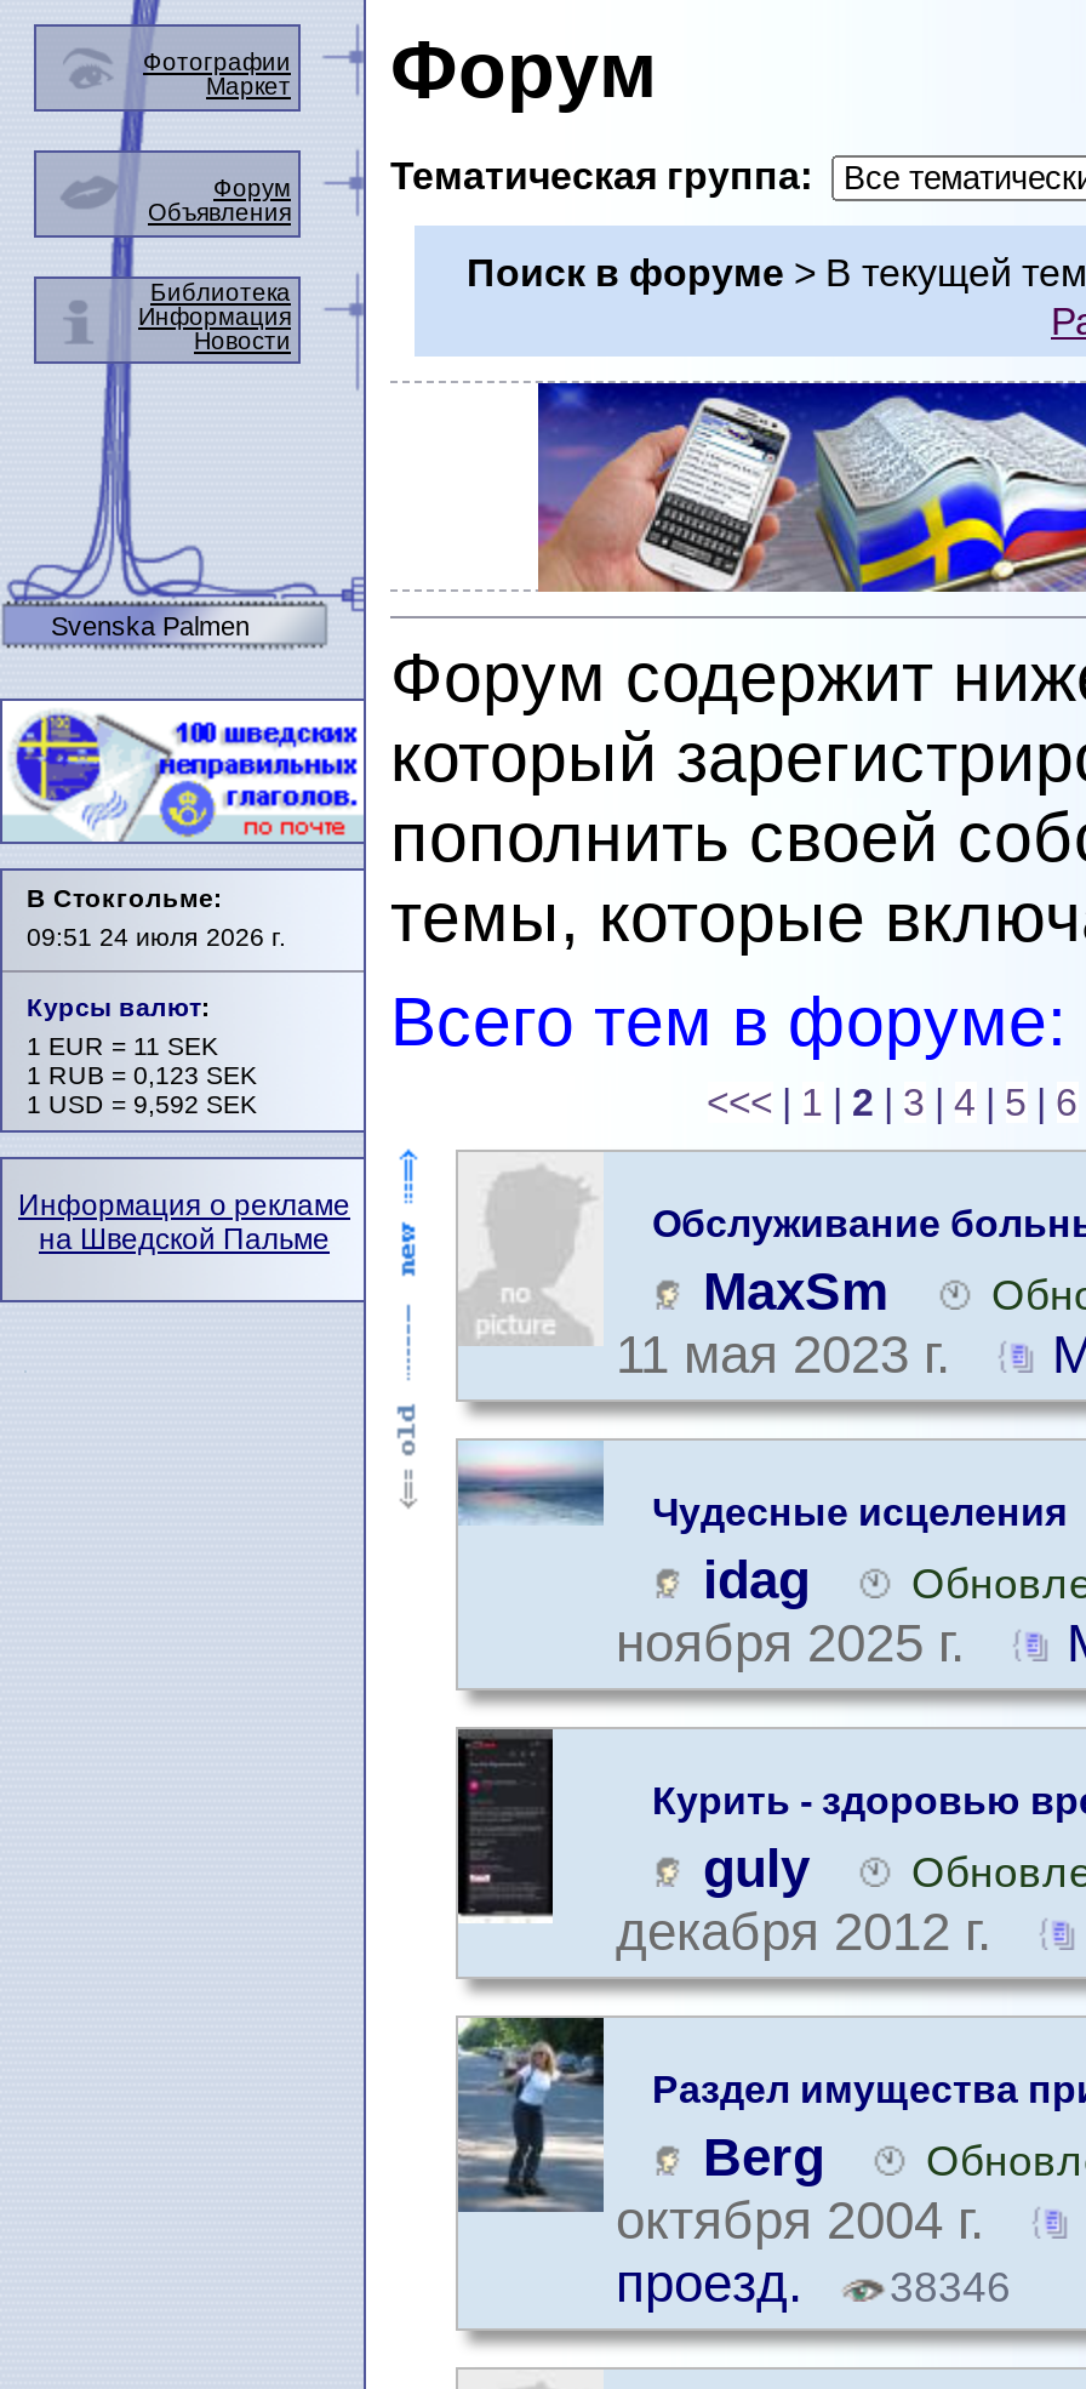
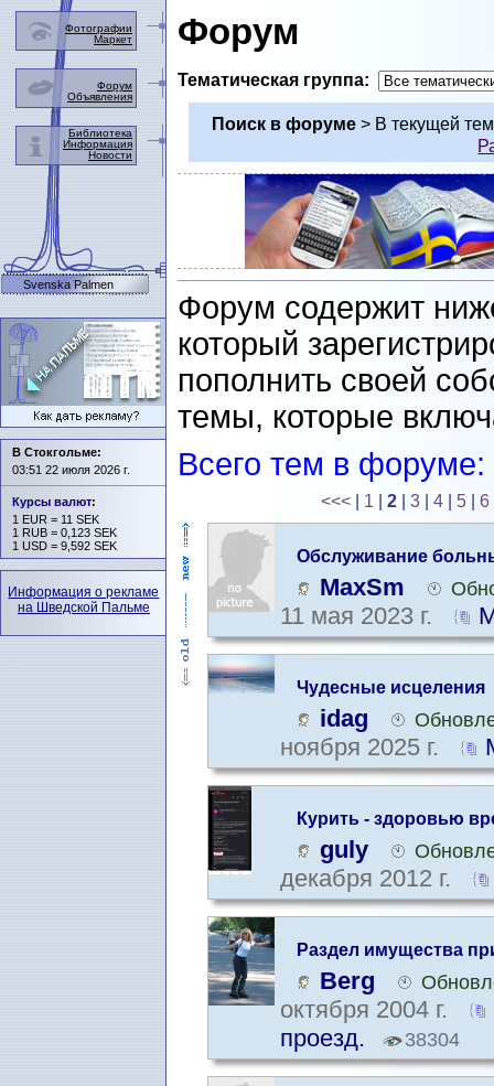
[7,701,364,837] [image] -> [3,318,164,411] [image]
moved [27,883,223,912] -> [12,445,101,459]: В Стокгольме:
[27,922,286,951] 09:51 24 июля 2026 г. -> [12,463,130,476] 03:51 22 июля 2026 г.
moved [18,992,350,1256] -> [8,495,159,615]: Курсы валют: | 1 EUR = 11 SEK | 1 RUB = 0,123 SEK | 1 USD = 9,592 SEK | Информация о рекламе | на Шведской Пальме
[616,2254,1011,2314] проезд. 38346 -> [280,1024,460,1052] проезд. 38304

